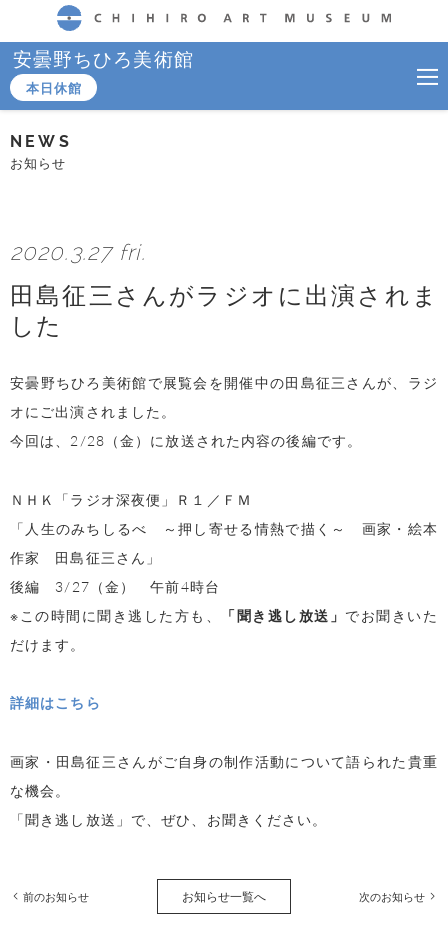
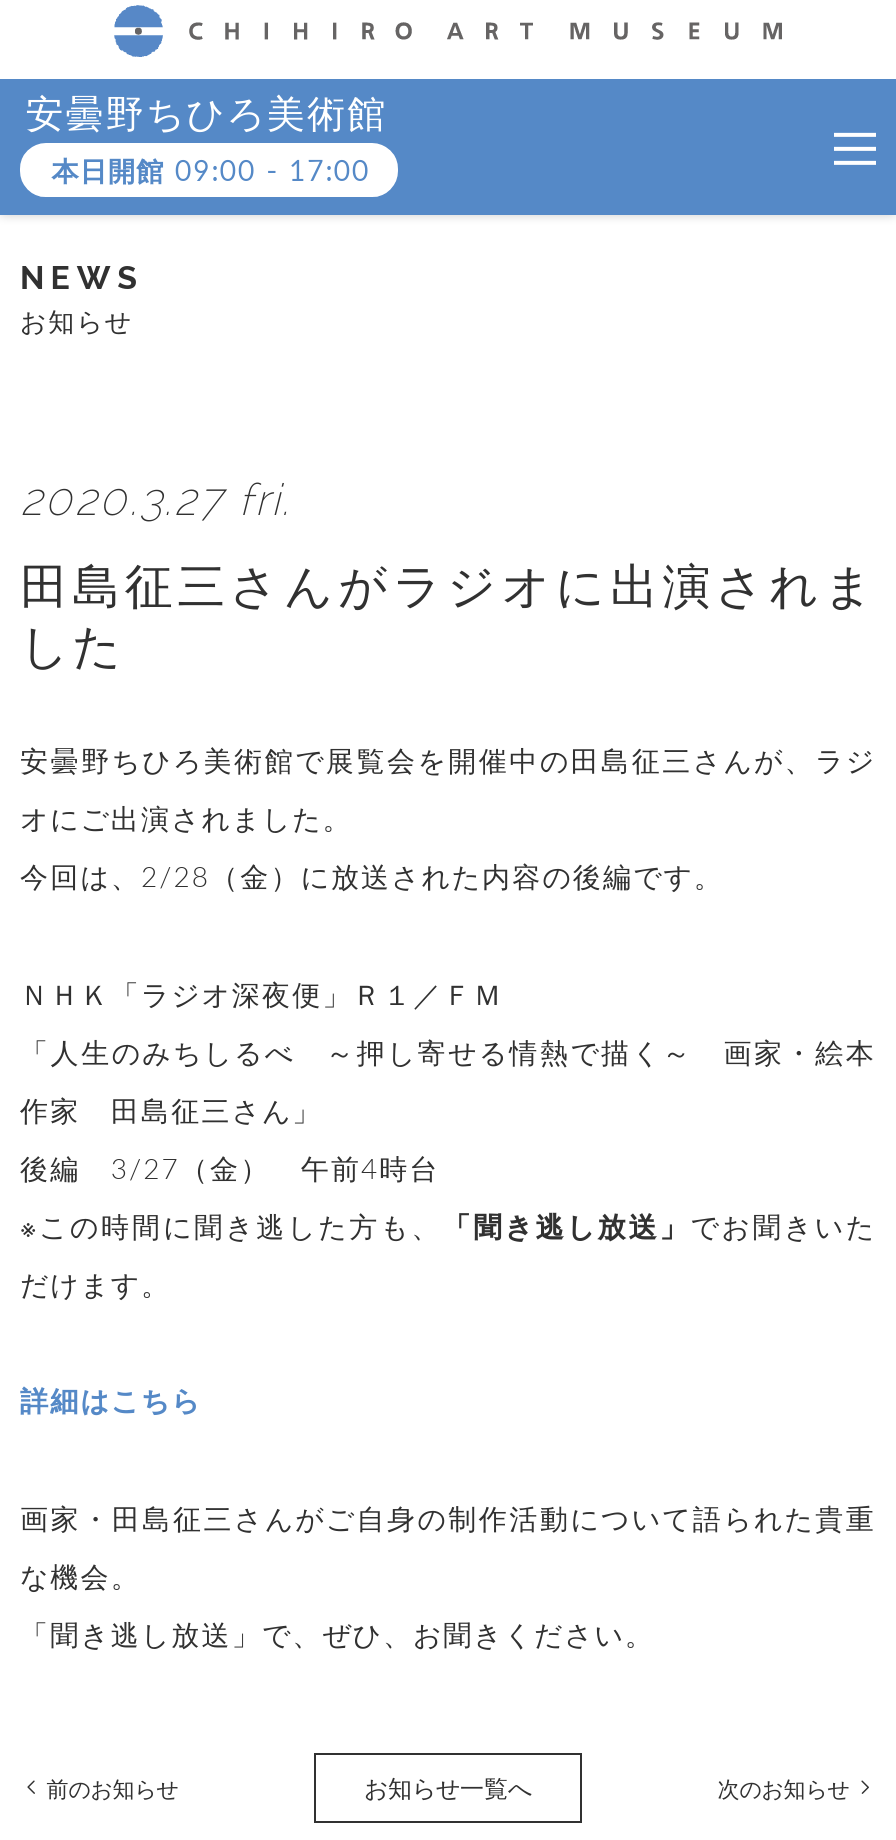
[26,78,82,97] 本日休館 -> [52,151,370,189] 本日開館09:00 - 17:00

